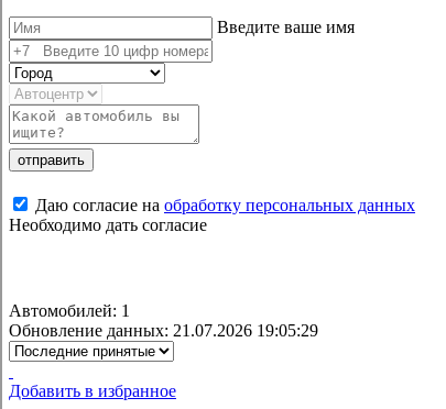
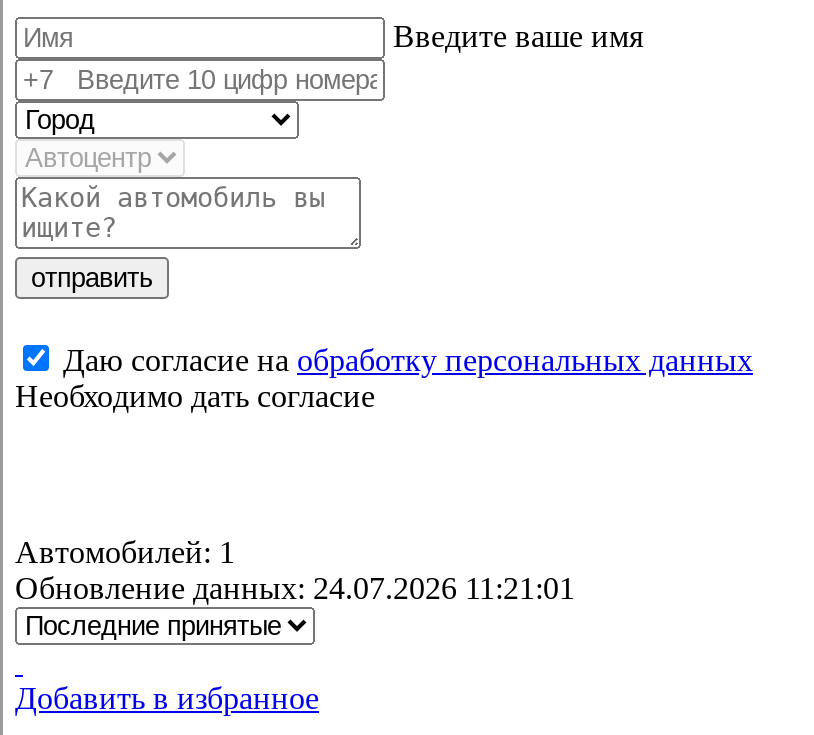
[9,321,318,340] Обновление данных: 21.07.2026 19:05:29 -> [15,571,575,605] Обновление данных: 24.07.2026 11:21:01

